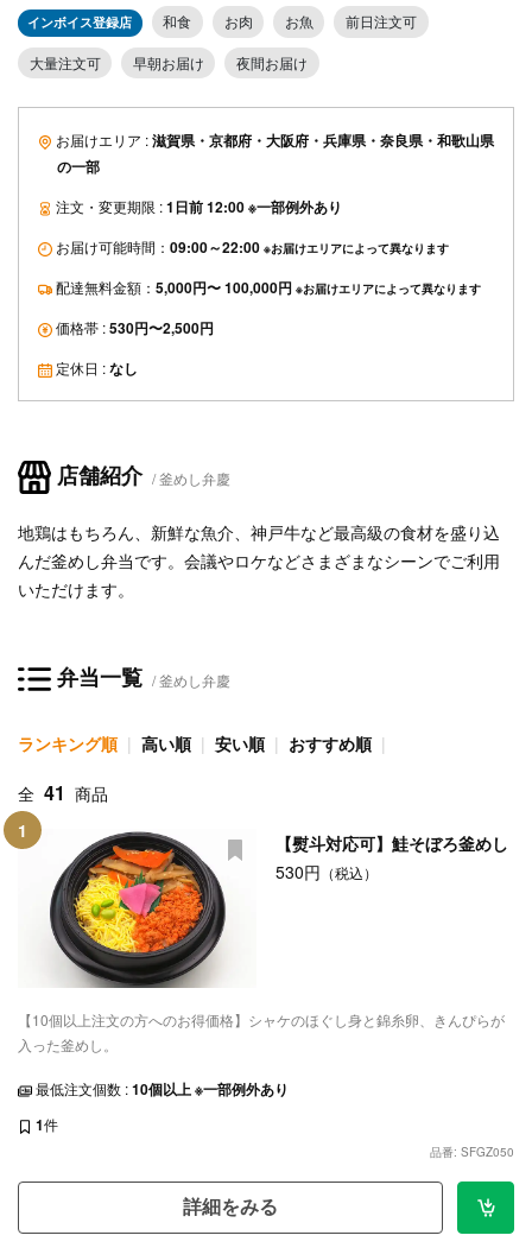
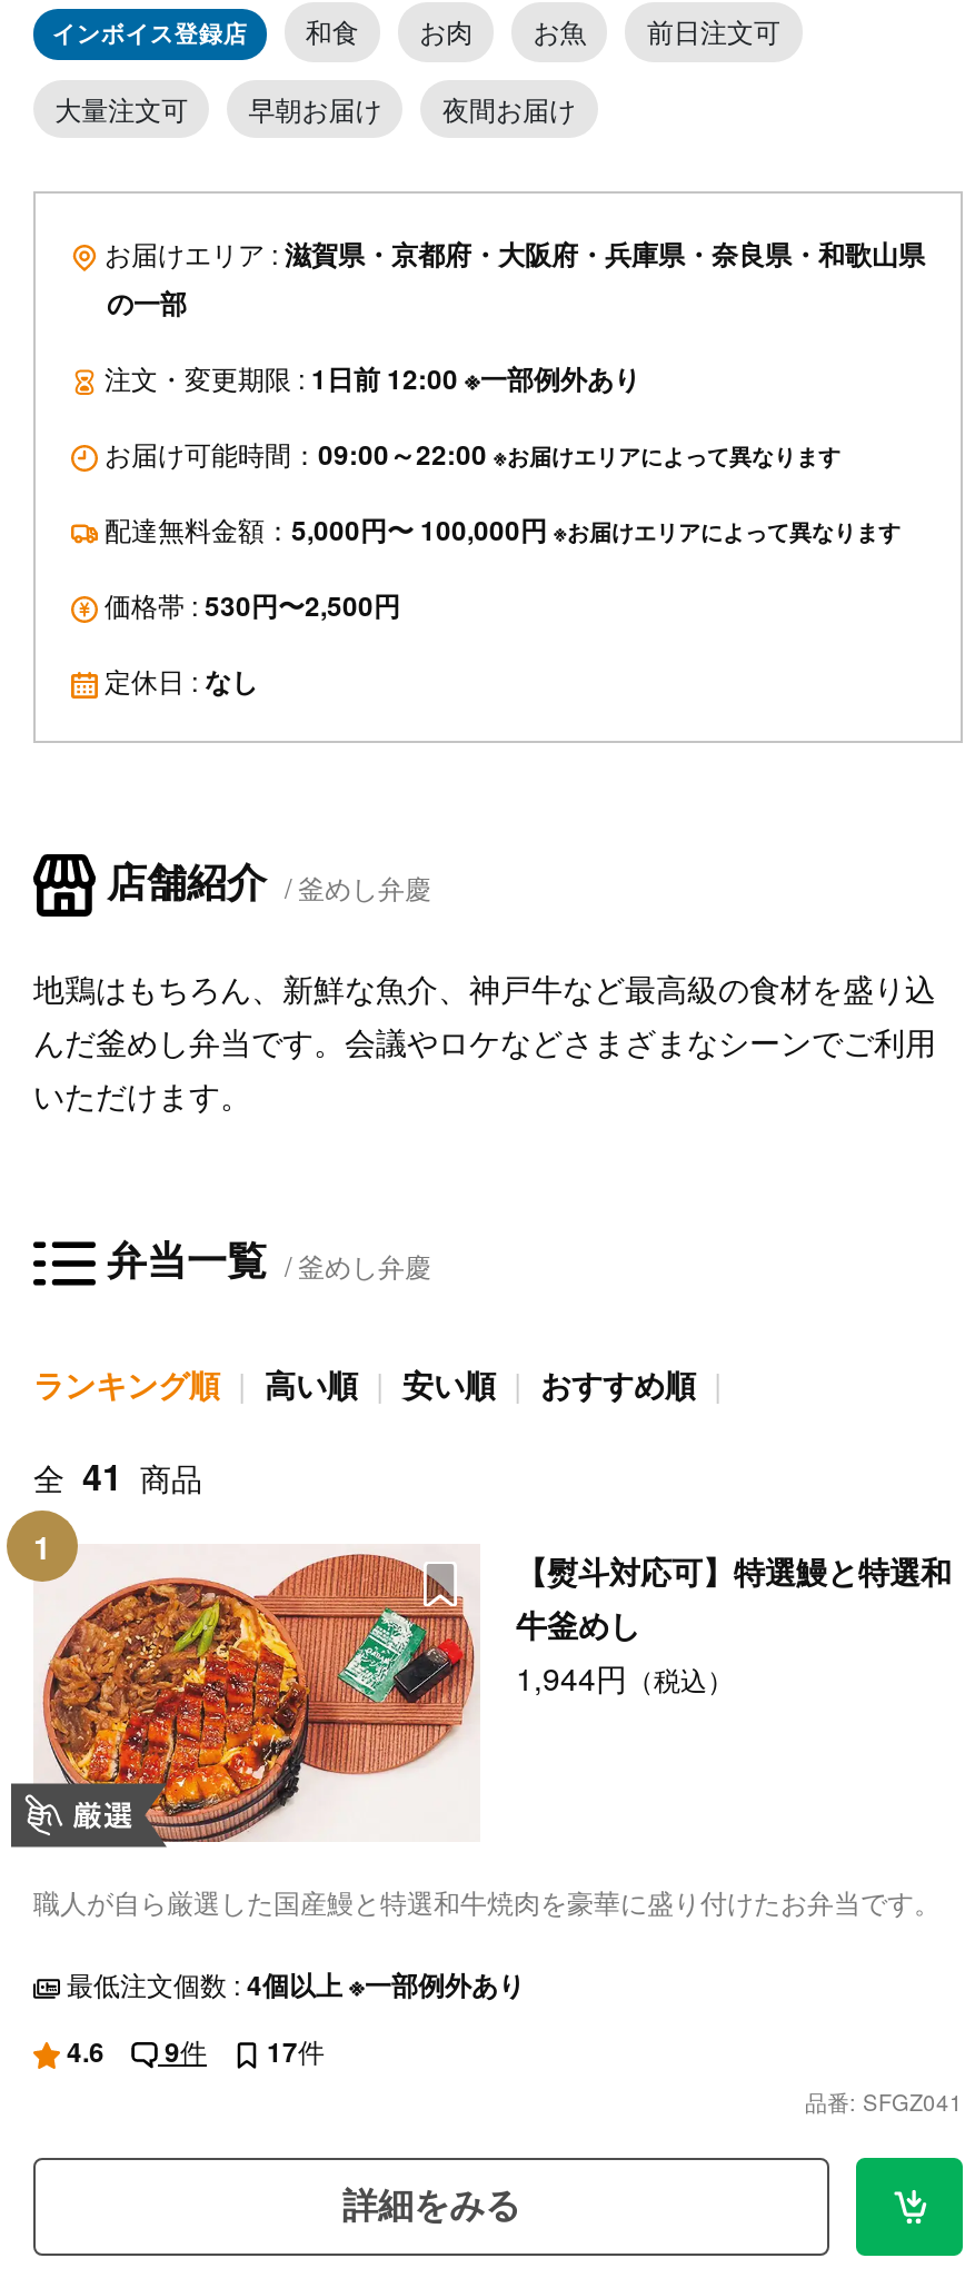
[6,831,508,990] [image] | 【熨斗対応可】鮭そぼろ釜めし | 530円（税込） -> [9,1548,952,1820] [image] | 【熨斗対応可】特選鰻と特選和 | 牛釜めし | 1,944円（税込）
[18,1010,505,1055] 【10個以上注文の方へのお得価格】シャケのほぐし身と錦糸卵、きんぴらが | 入った釜めし。 -> [33,1883,941,1921] 職人が自ら厳選した国産鰻と特選和牛焼肉を豪華に盛り付けたお弁当です。
[32,1079,289,1100] 最低注文個数 : 10個以上 ※一部例外あり -> [60,1965,525,2005] 最低注文個数 : 4個以上 ※一部例外あり
[36,1114,514,1161] 1件 | 品番: SFGZ050 -> [67,2032,963,2119] 4.6 | 9件 | 17件 | 品番: SFGZ041

